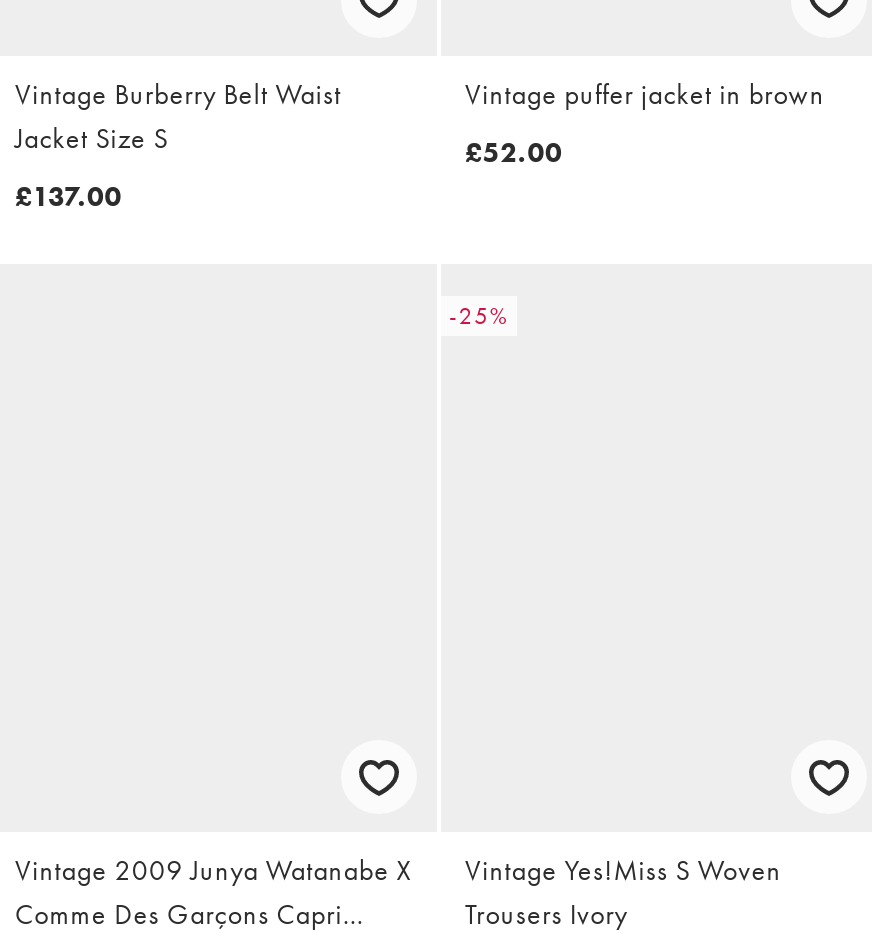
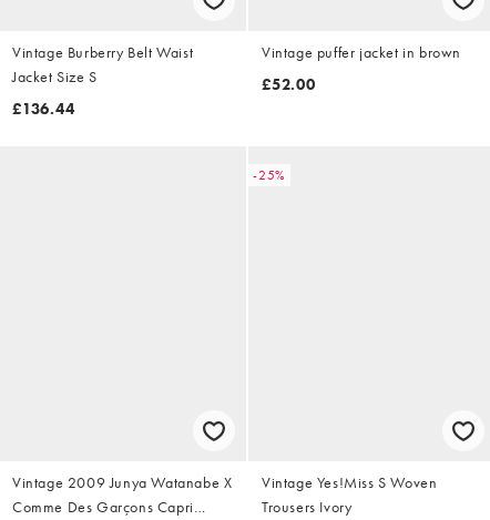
[15,177,122,213] £137.00 -> [12,98,75,118] £136.44

